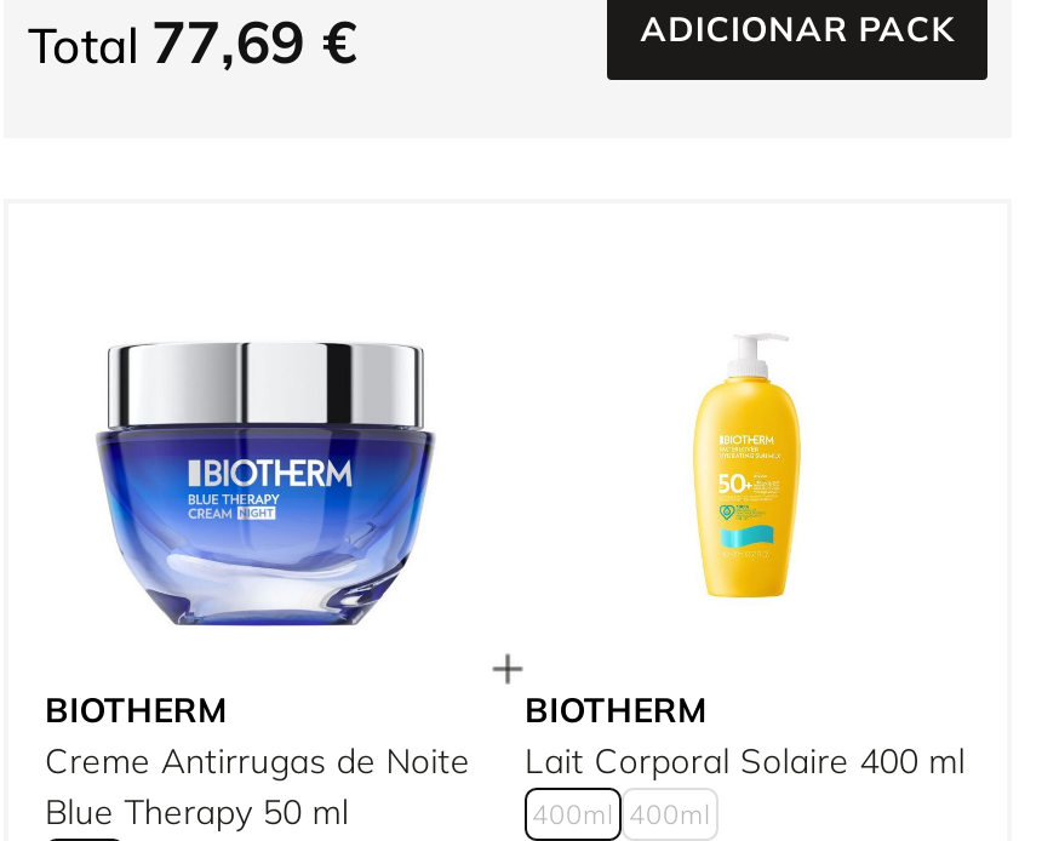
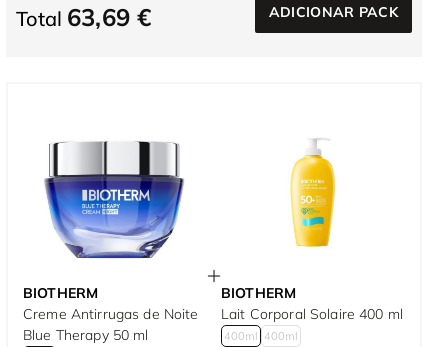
[28,5,357,78] Total 77,69 € -> [16,2,152,32] Total 63,69 €

